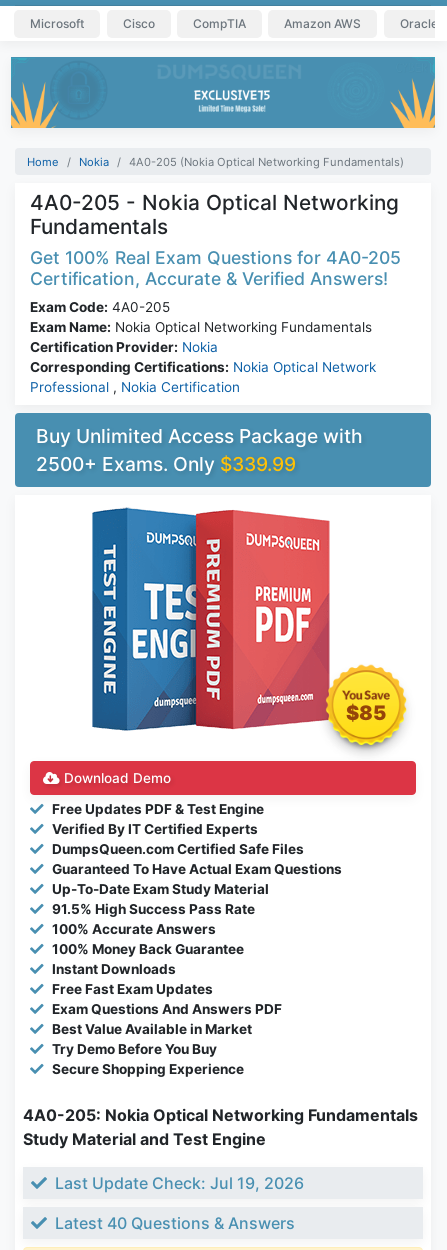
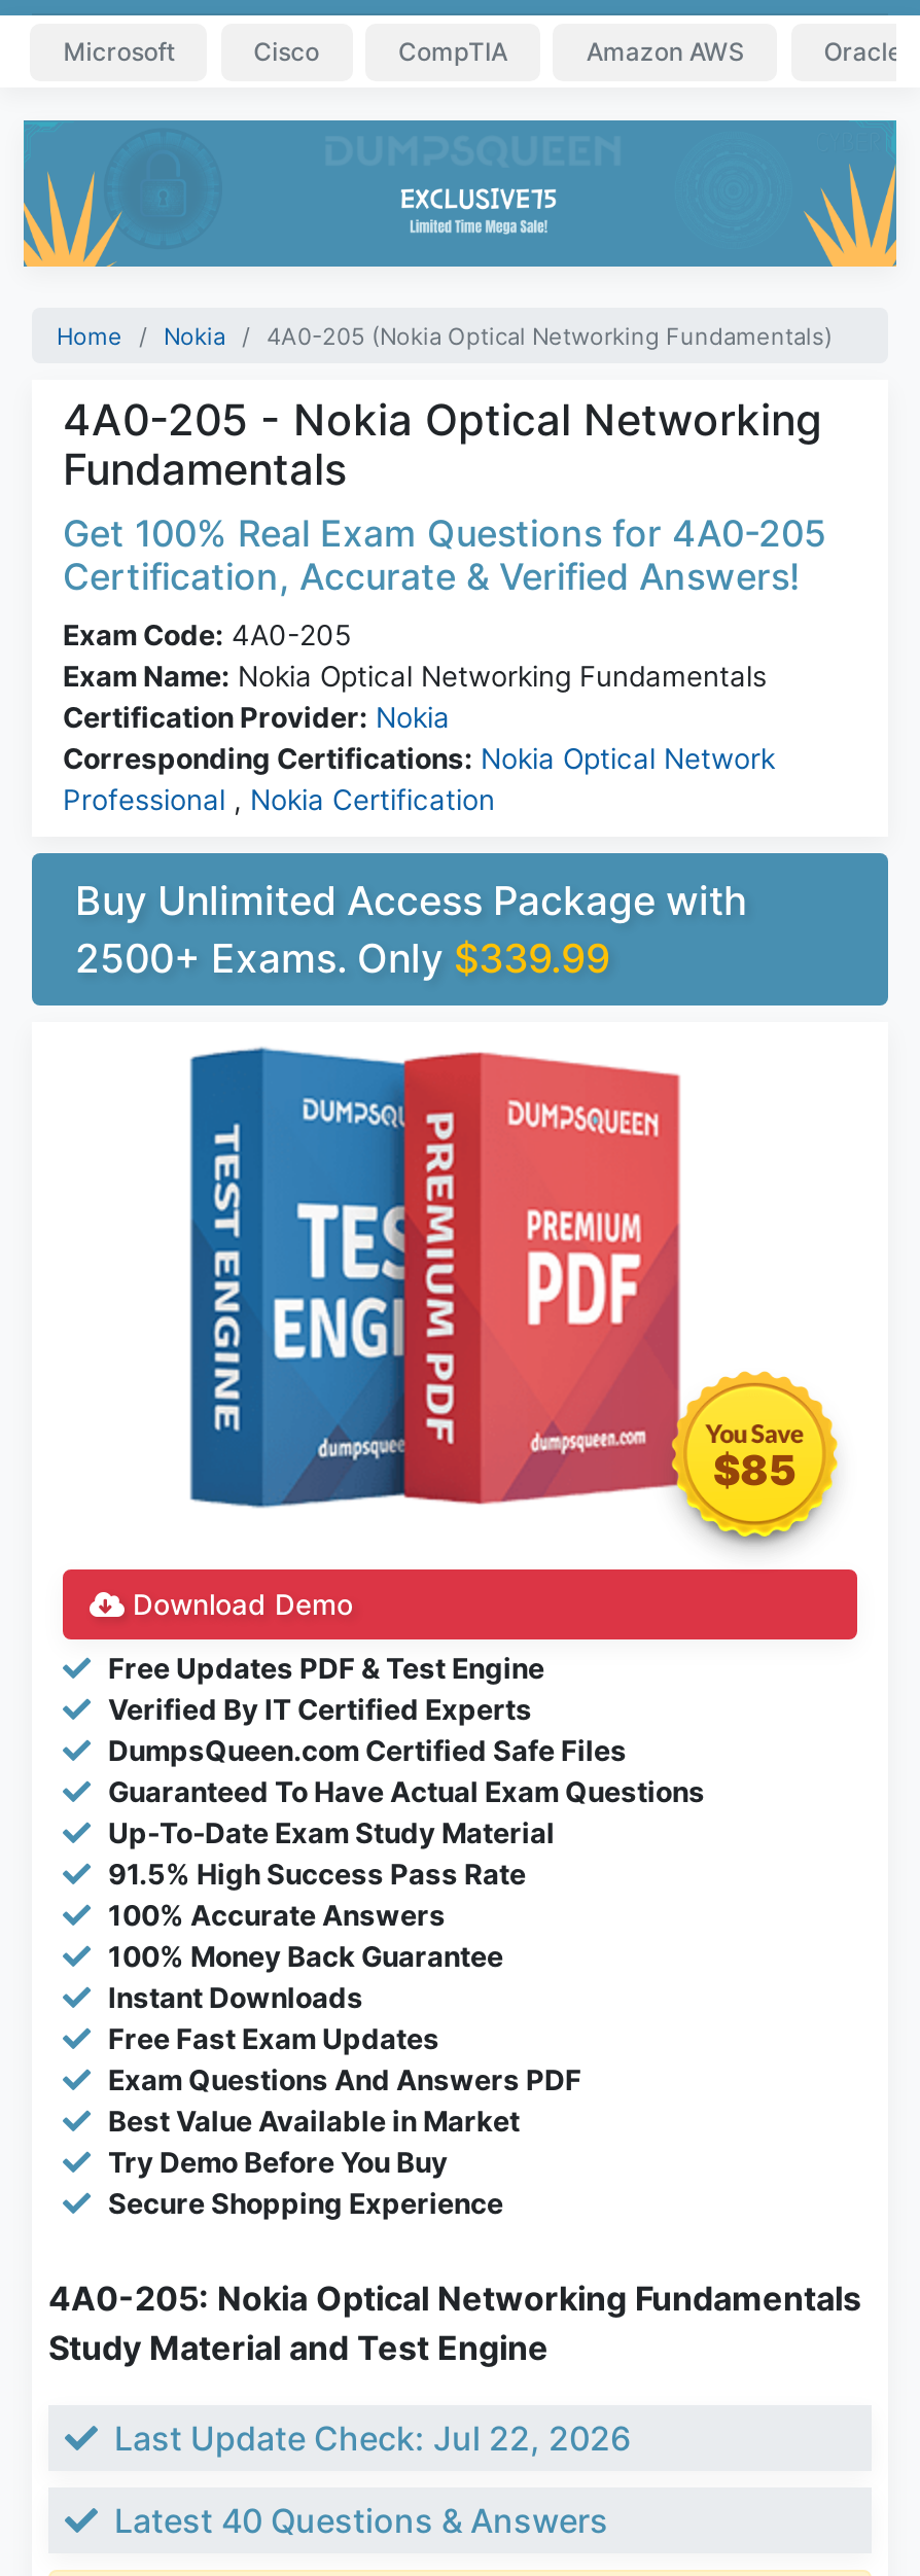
[51,1173,304,1193] Last Update Check: Jul 19, 2026 -> [106,2418,631,2459] Last Update Check: Jul 22, 2026

